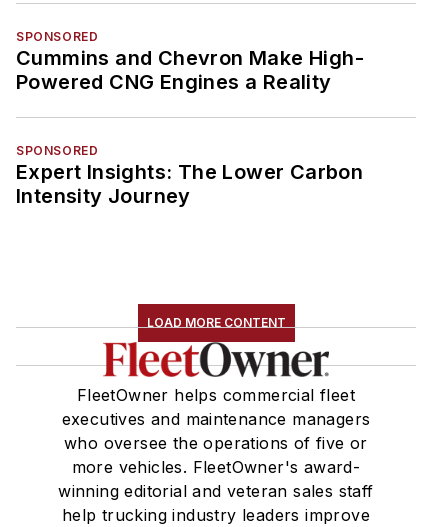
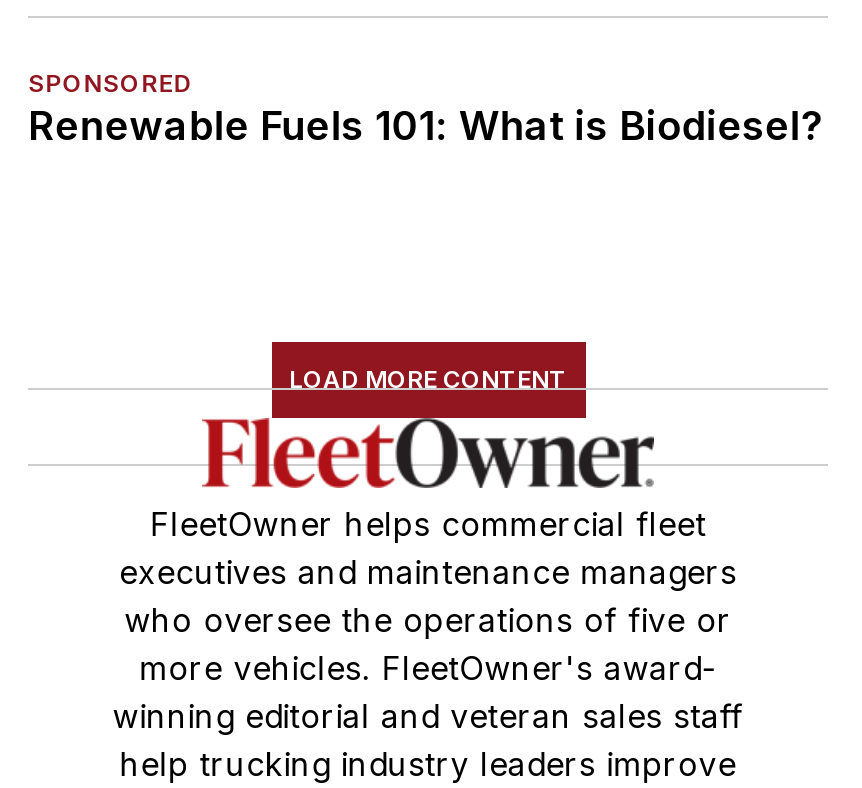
[16,46,364,208] Cummins and Chevron Make High- | Powered CNG Engines a Reality | SPONSORED | Expert Insights: The Lower Carbon | Intensity Journey -> [28,102,823,150] Renewable Fuels 101: What is Biodiesel?

